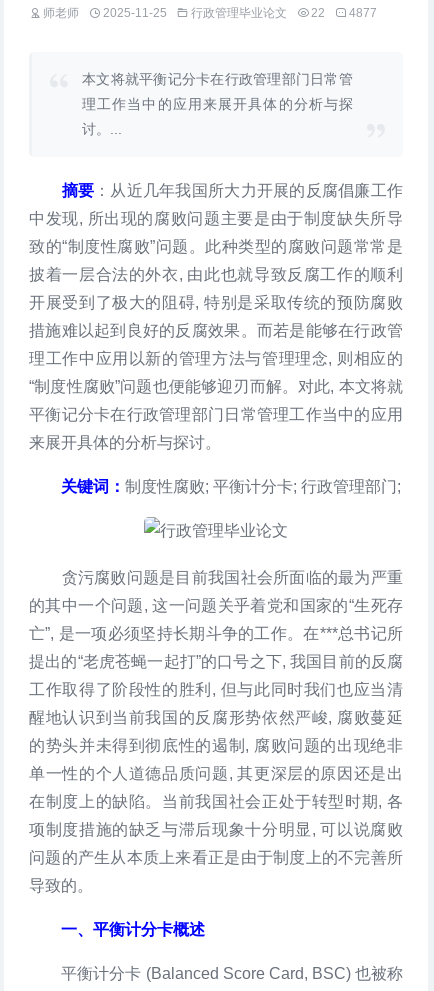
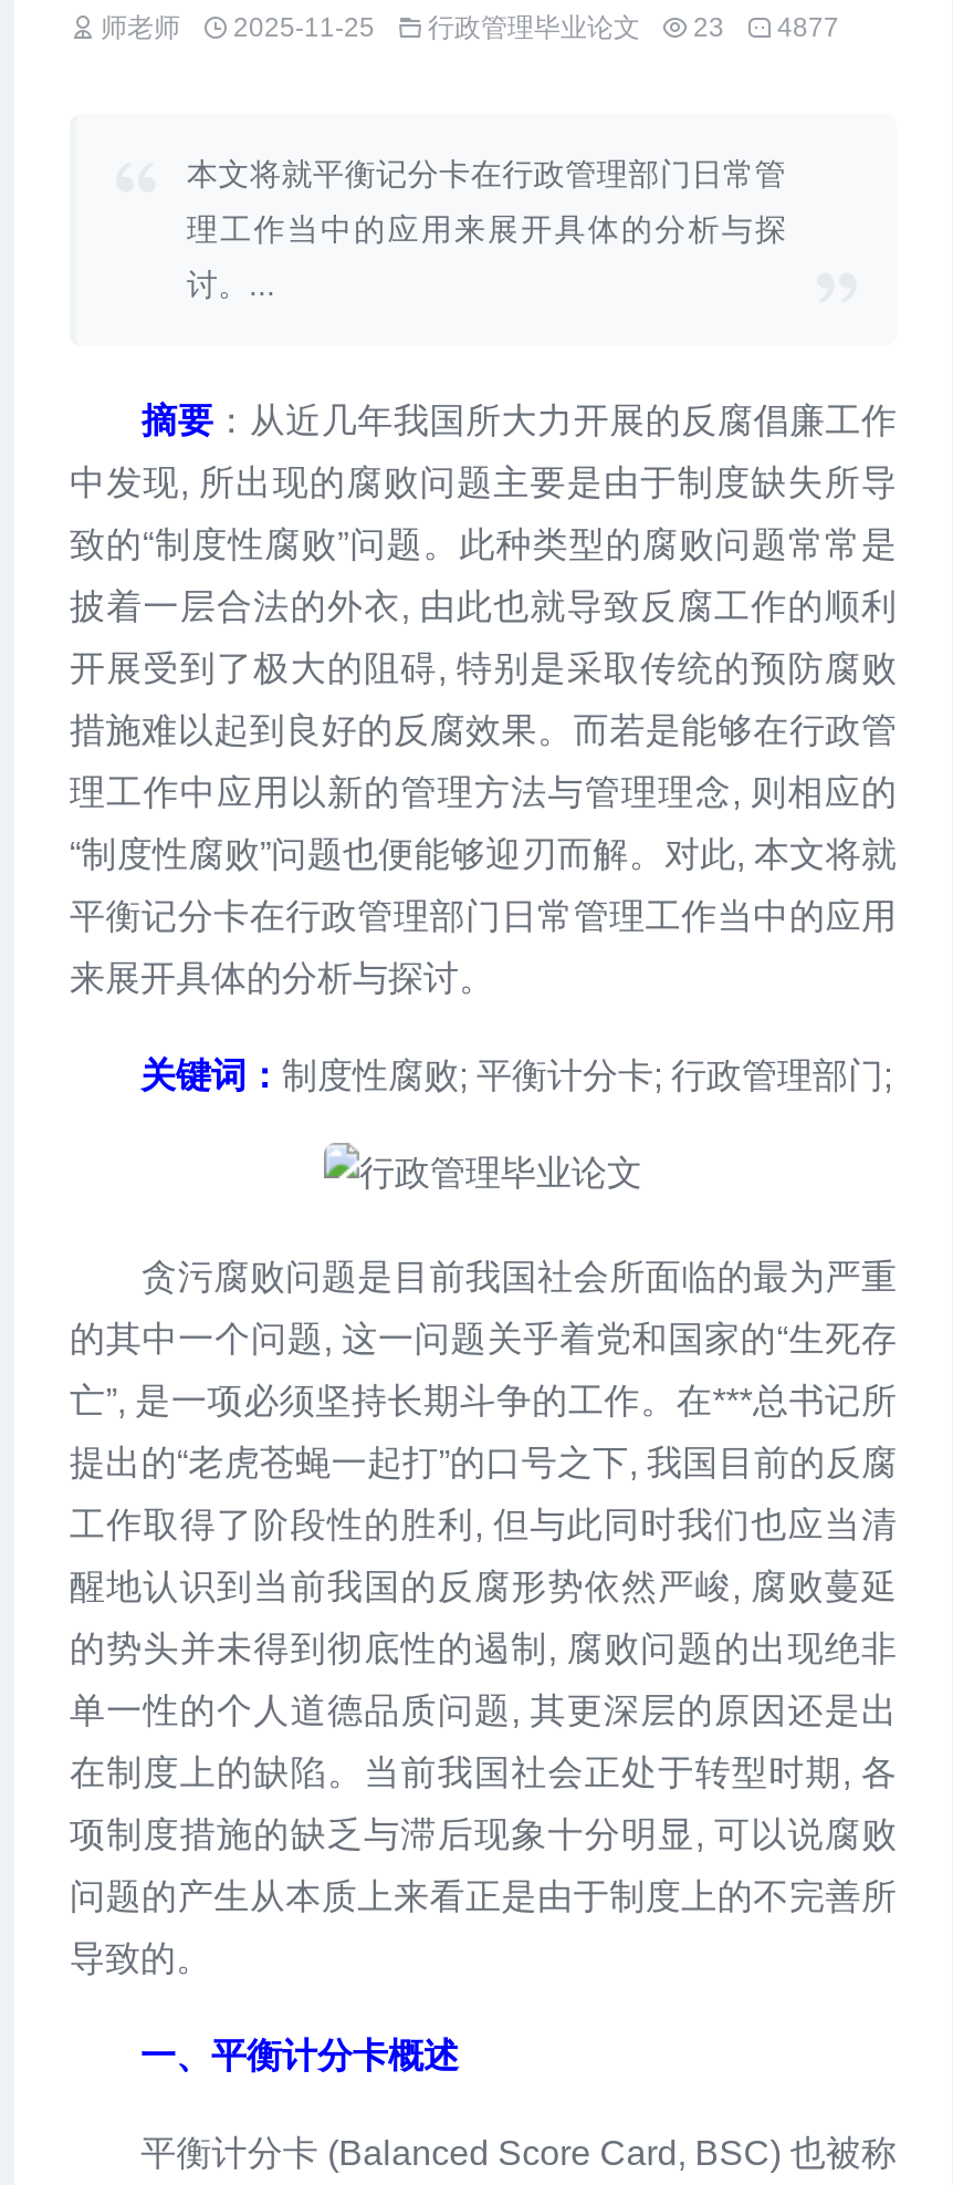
[43,6,377,20] 师老师 2025-11-25 行政管理毕业论文 22 4877 -> [101,12,839,43] 师老师 2025-11-25 行政管理毕业论文 23 4877

